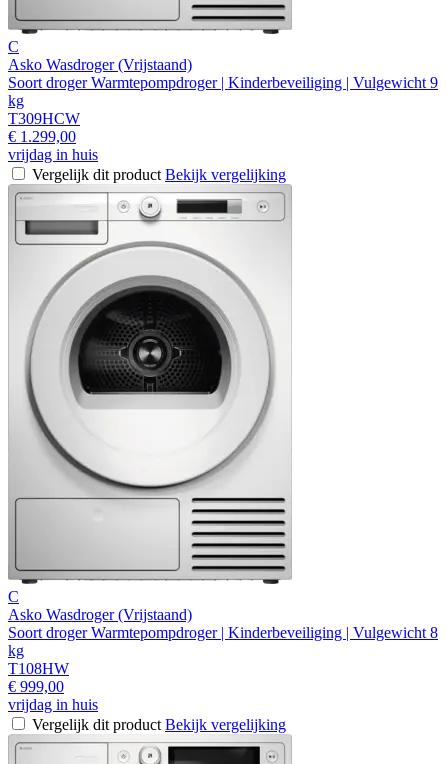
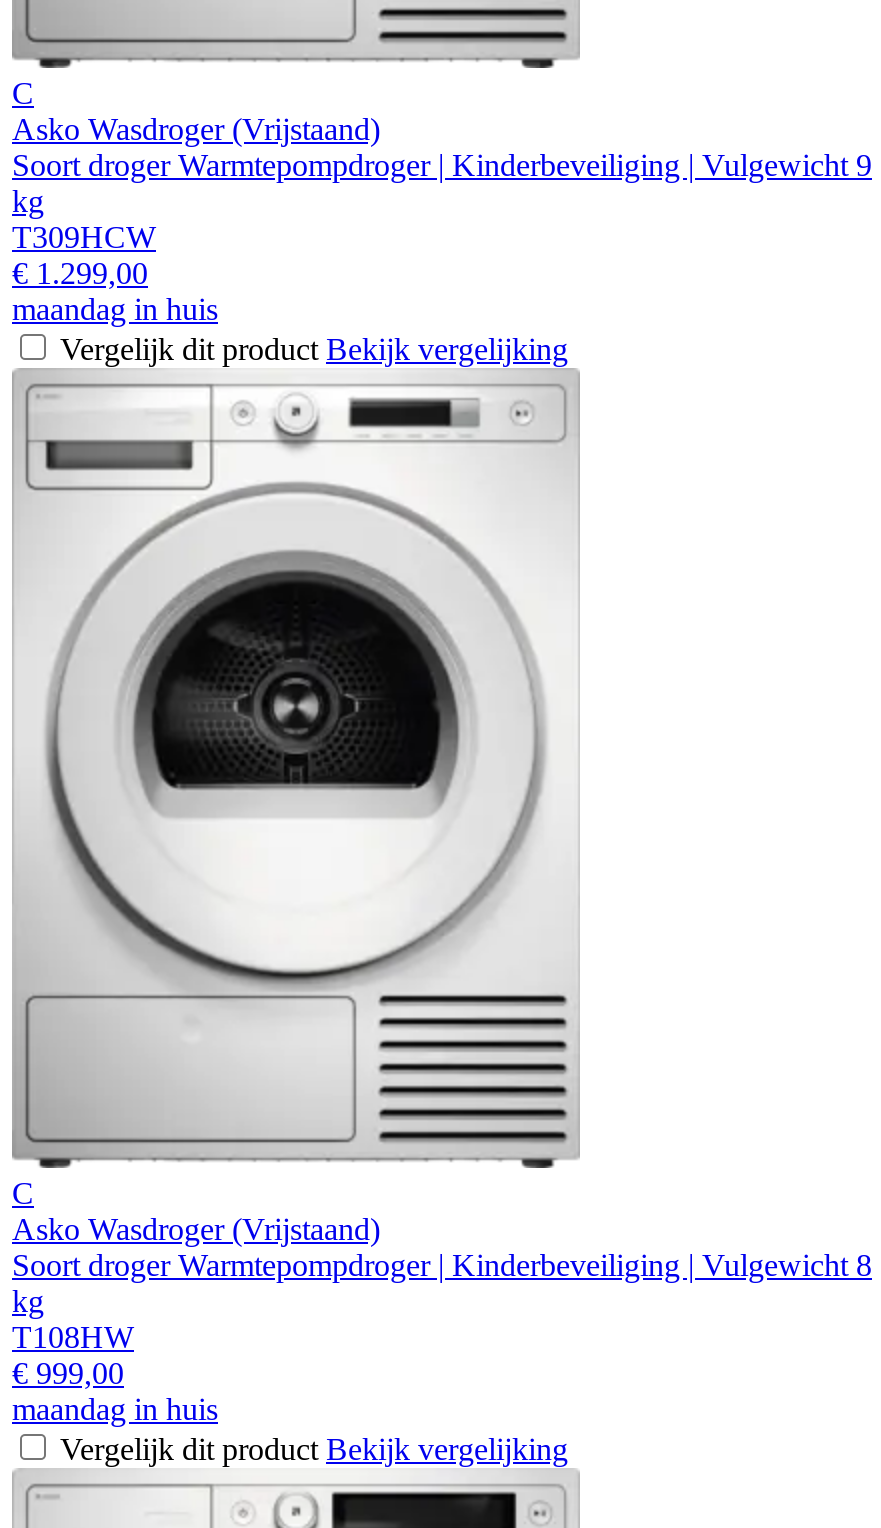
[8,146,98,163] vrijdag in huis -> [12,292,218,326] maandag in huis
[8,696,98,713] vrijdag in huis -> [12,1392,218,1426] maandag in huis

